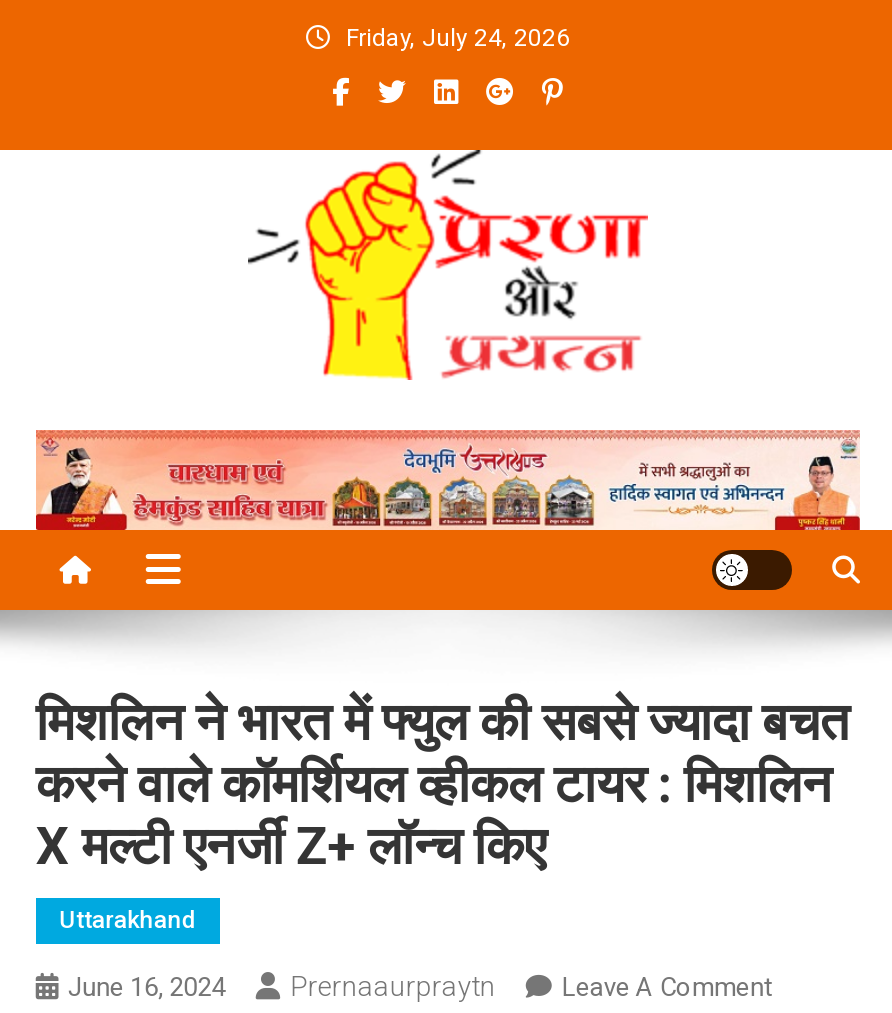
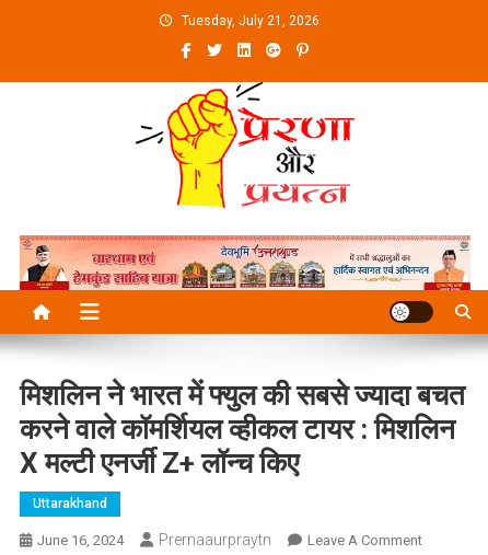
[346,24,570,52] Friday, July 24, 2026 -> [182,13,319,28] Tuesday, July 21, 2026

